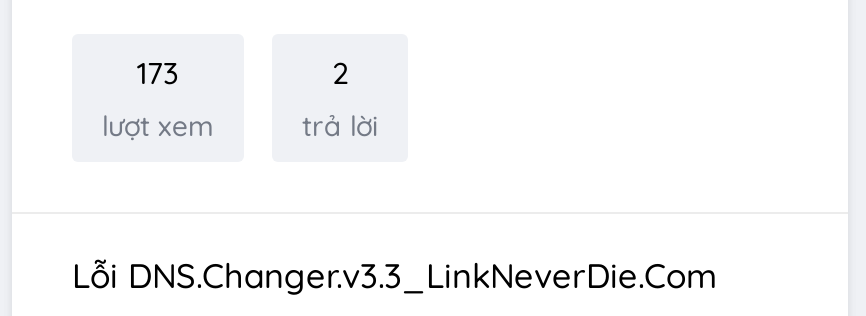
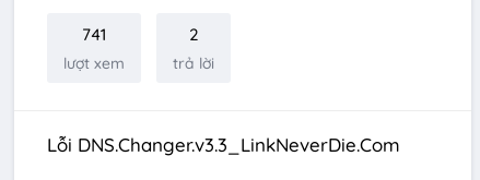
[137,54,179,92] 173 -> [82,24,106,45] 741

